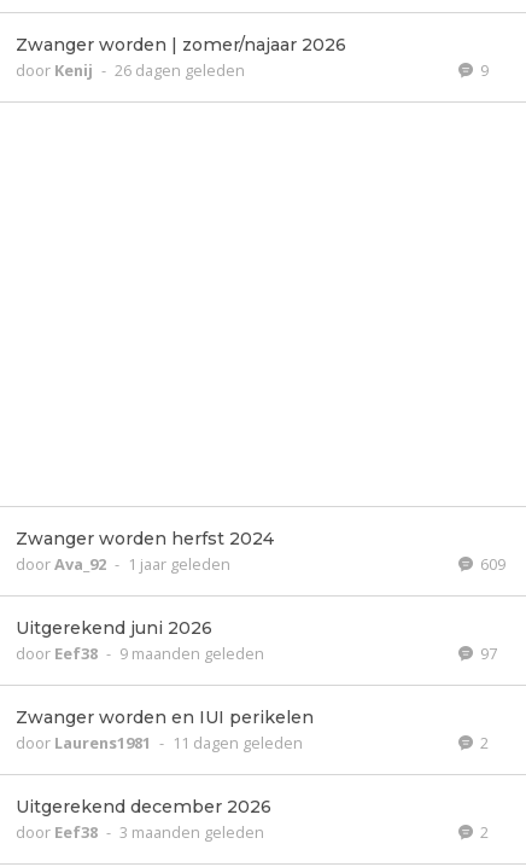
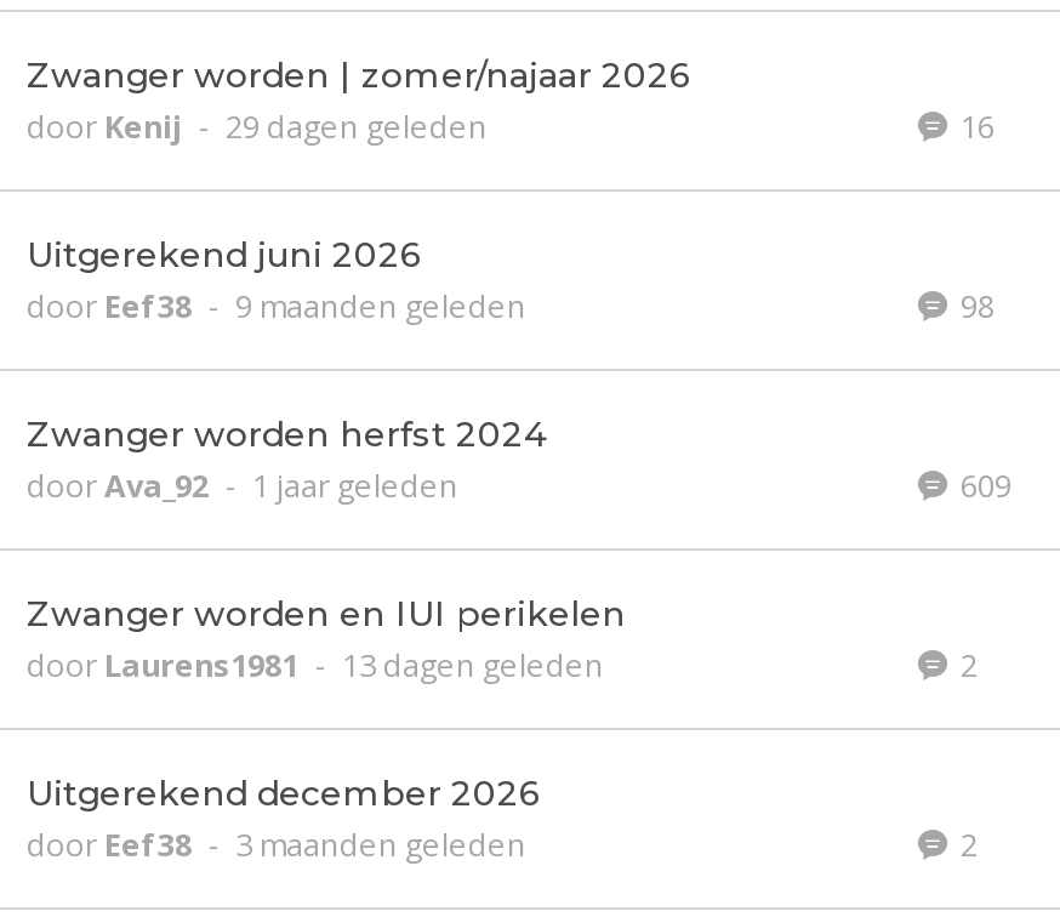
[16,59,488,81] door Kenij - 26 dagen geleden | 9 -> [27,104,994,327] door Kenij - 29 dagen geleden | 16 | 98
moved [16,617,264,664] -> [27,233,526,327]: Uitgerekend juni 2026 | door Eef38 - 9 maanden geleden
[476,642,497,664] 97 -> none
[16,732,303,753] door Laurens1981 - 11 dagen geleden -> [27,643,604,687] door Laurens1981 - 13 dagen geleden

